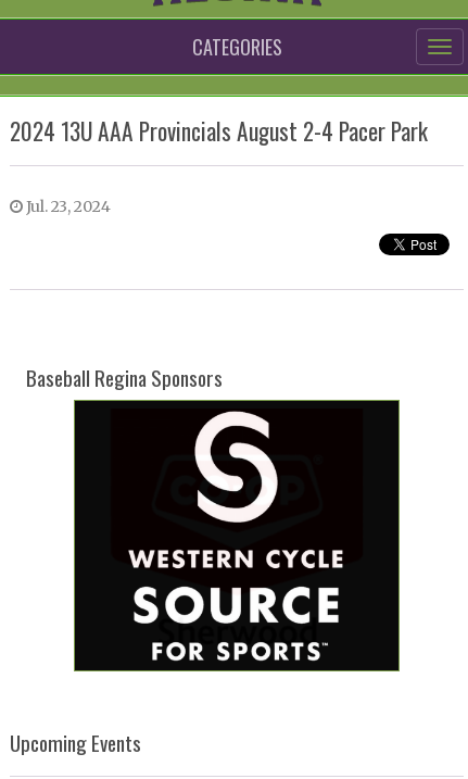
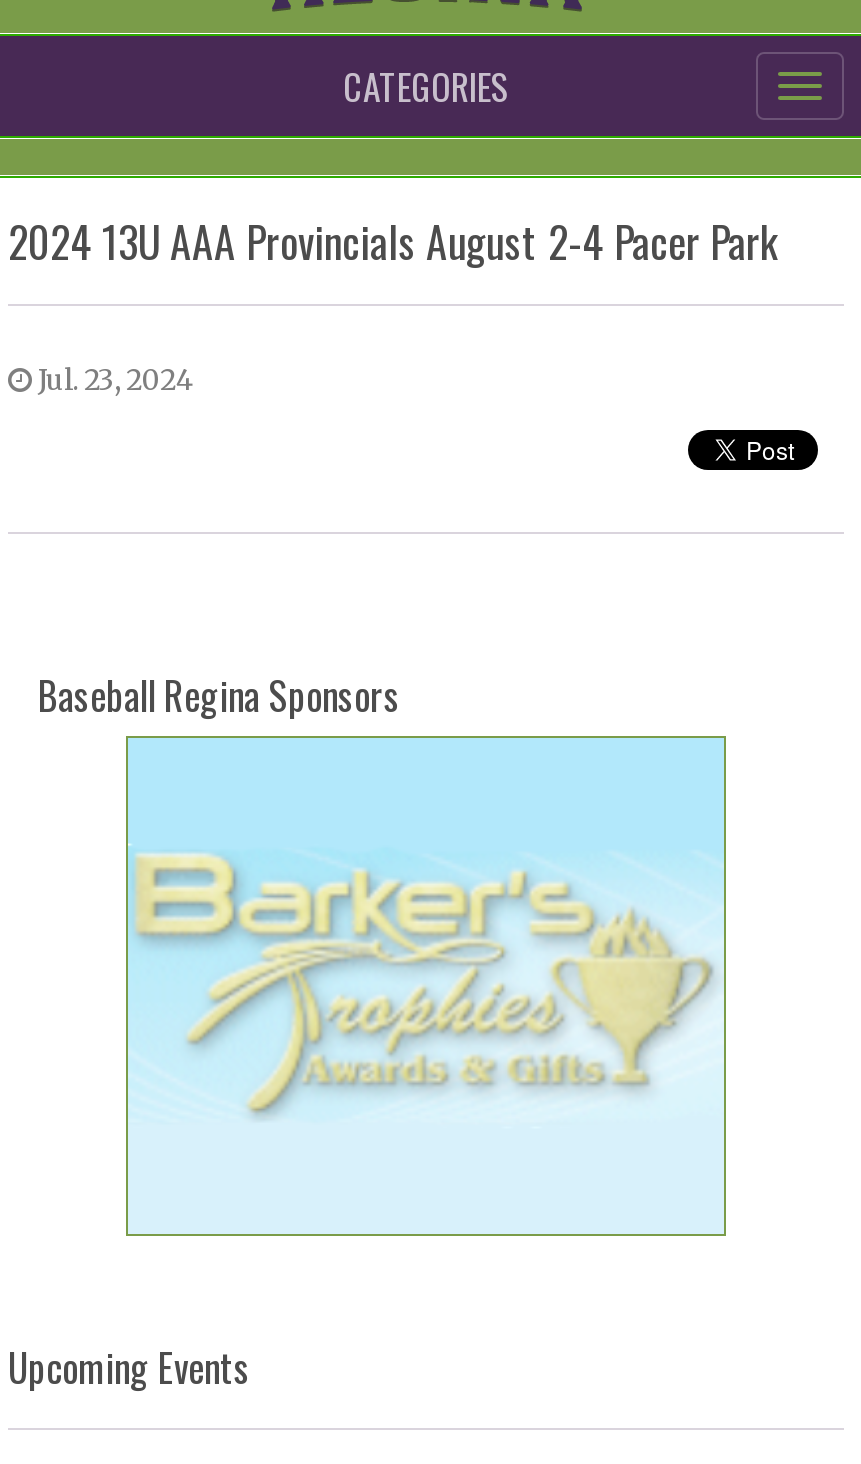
[74,400,400,671] [image] -> [126,736,726,1234] [image]

